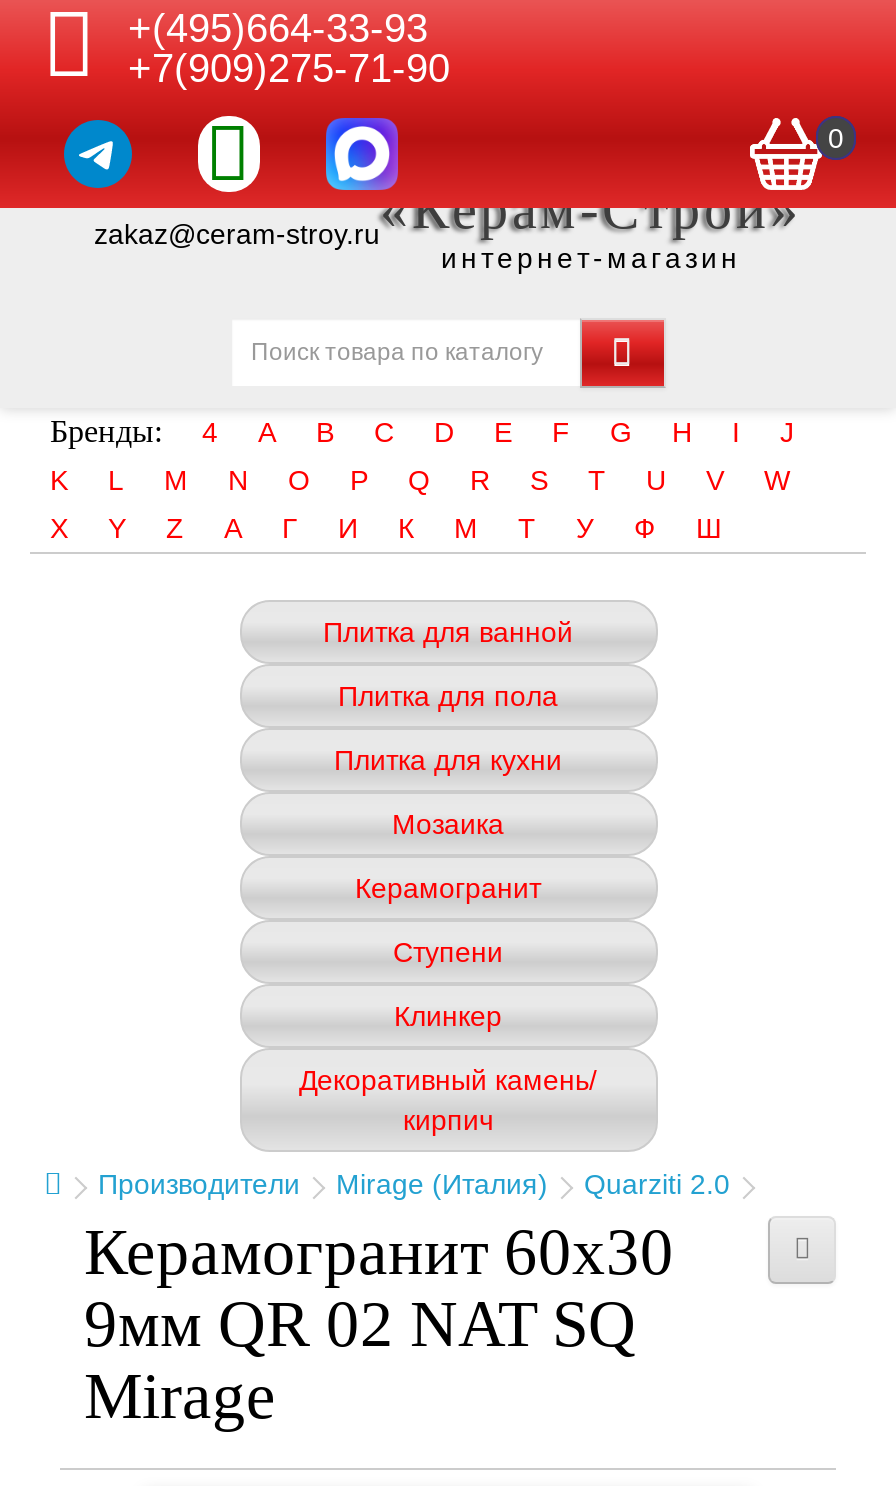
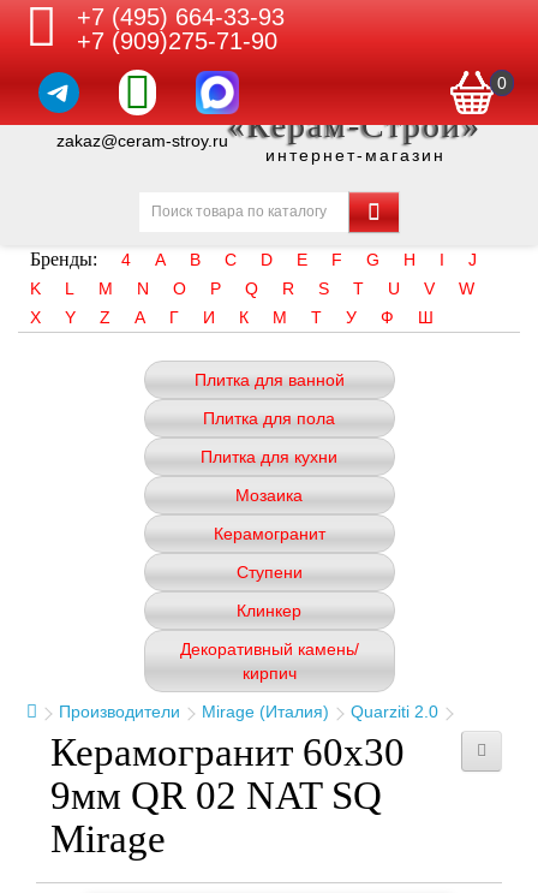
[128,5,450,89] +(495)664-33-93 | +7(909)275-71-90 -> [77,3,285,53] +7 (495) 664-33-93 | +7 (909)275-71-90

